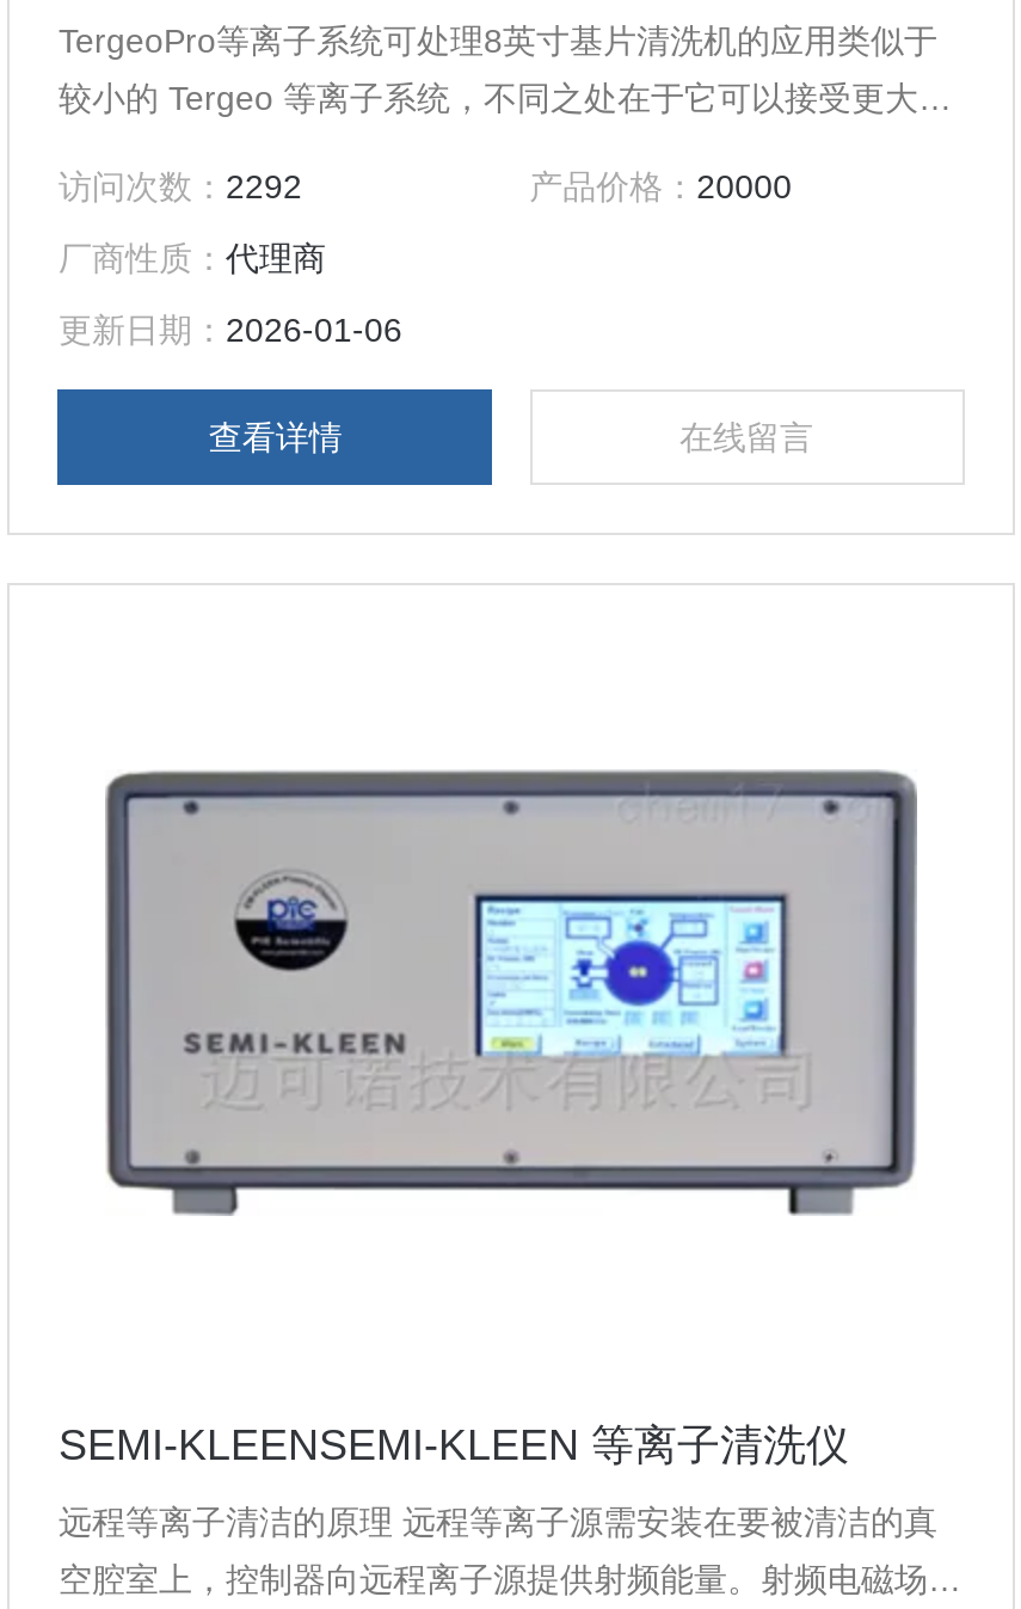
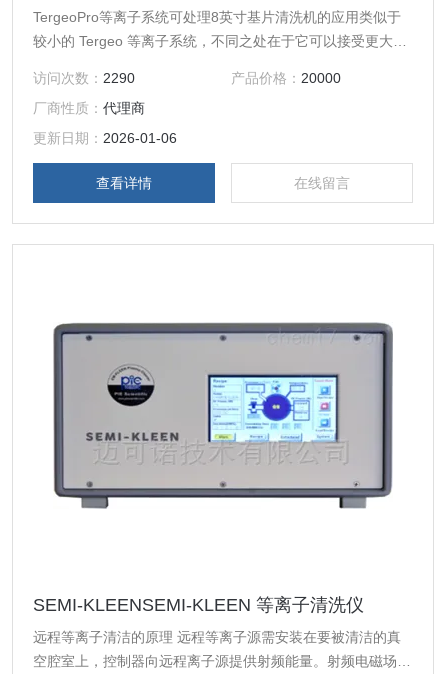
[58,167,302,205] 访问次数：2292 -> [33,70,135,86] 访问次数：2290

